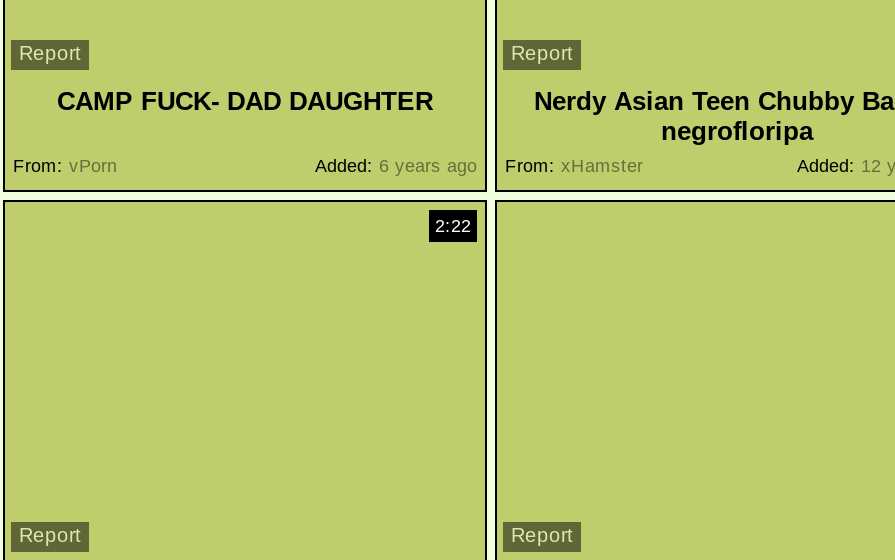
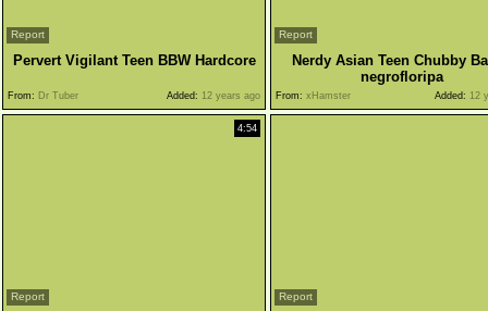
[57,86,433,116] CAMP FUCK- DAD DAUGHTER -> [13,52,255,69] Pervert Vigilant Teen BBW Hardcore
[13,156,477,176] Added: 6 years ago | From: vPorn -> [8,90,260,101] Added: 12 years ago | From: Dr Tuber
[435,216,471,236] 2:22 -> [237,123,257,134] 4:54

